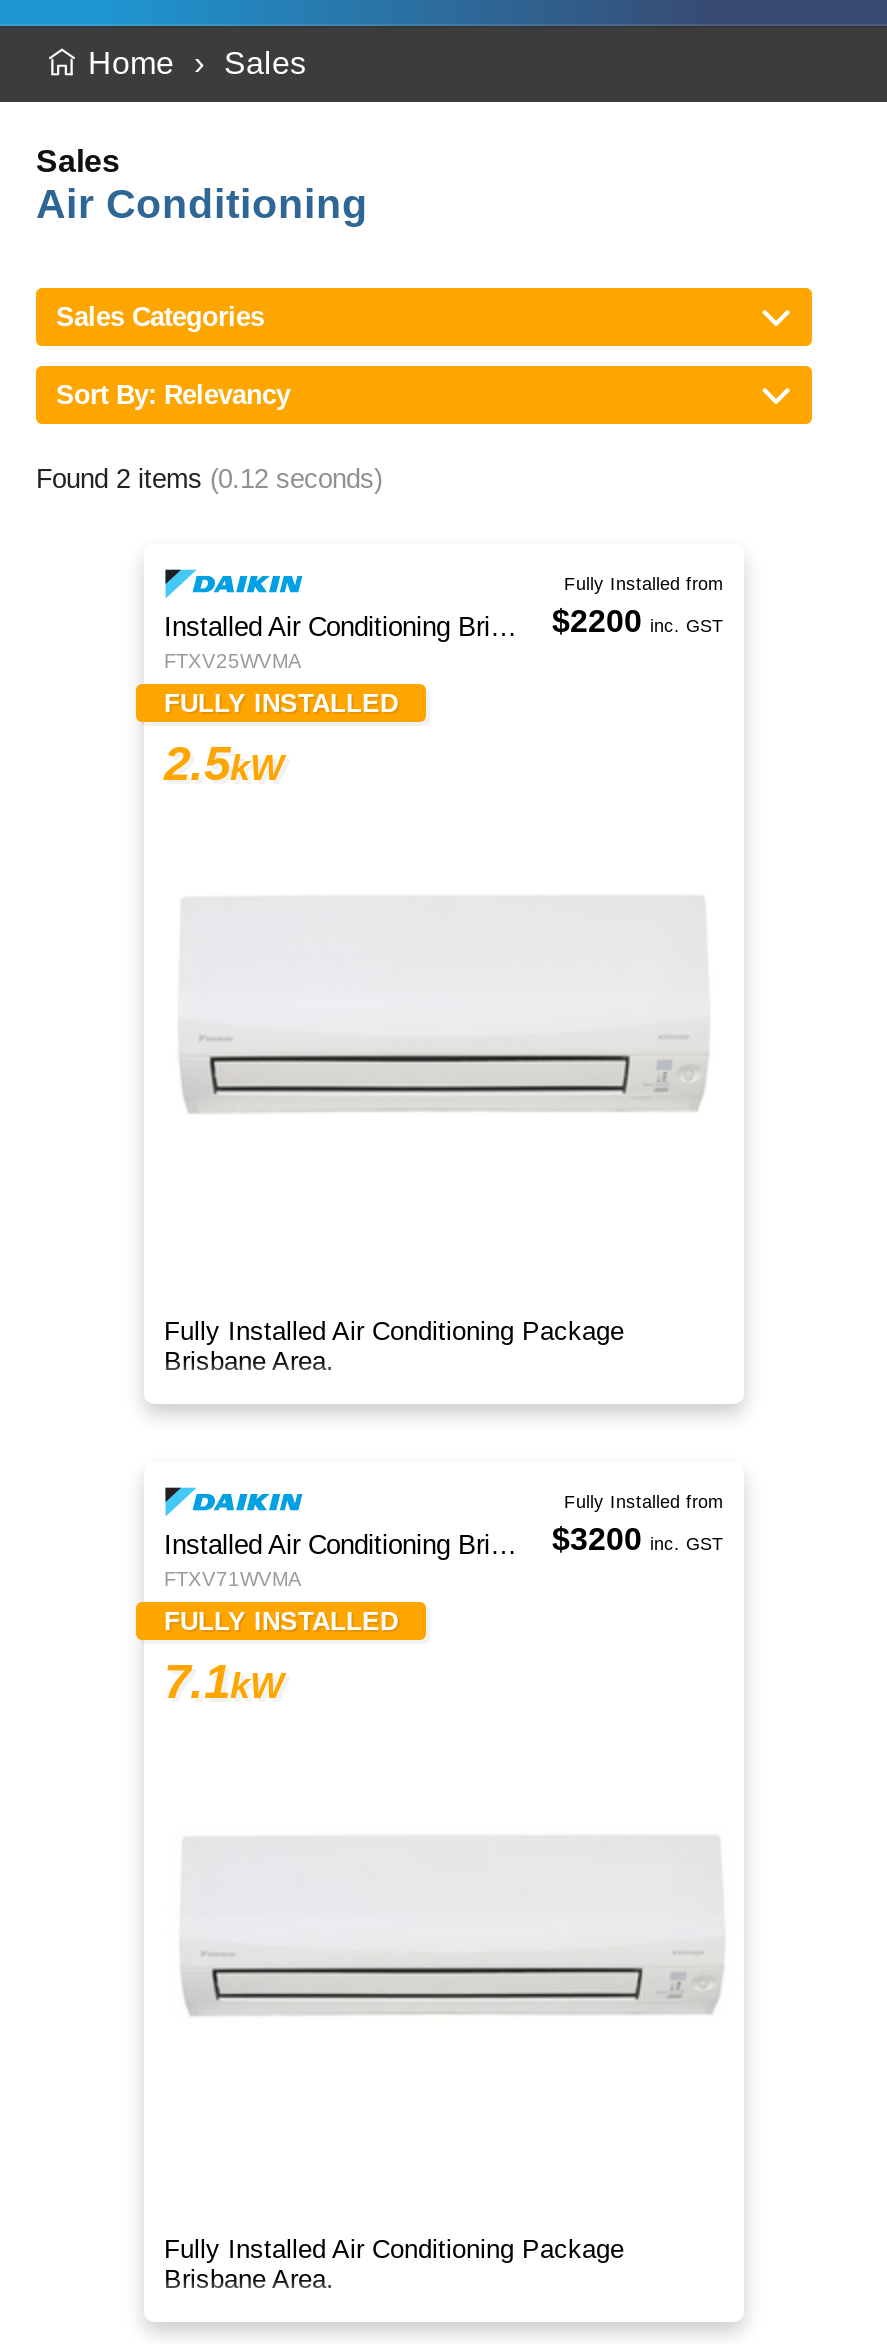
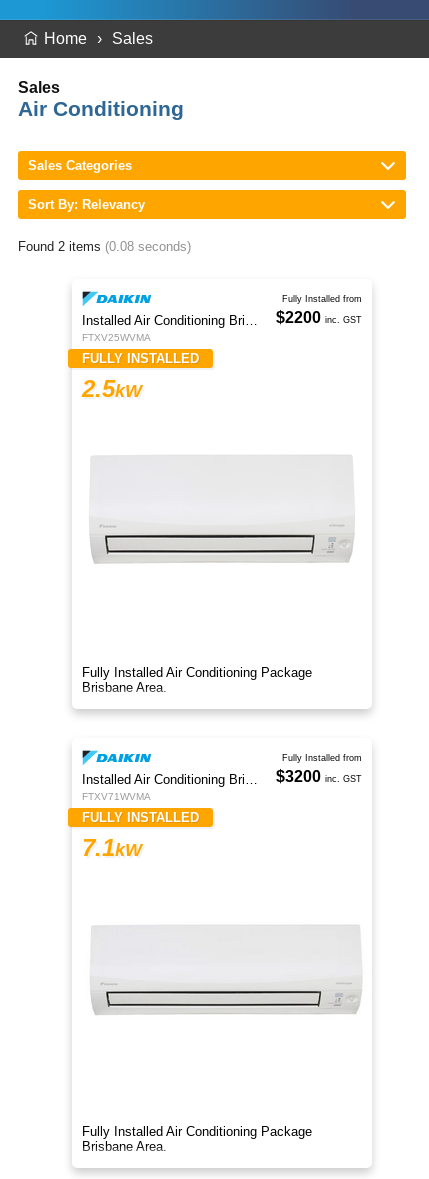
[36,464,382,494] Found 2 items (0.12 seconds) -> [18,239,191,254] Found 2 items (0.08 seconds)

